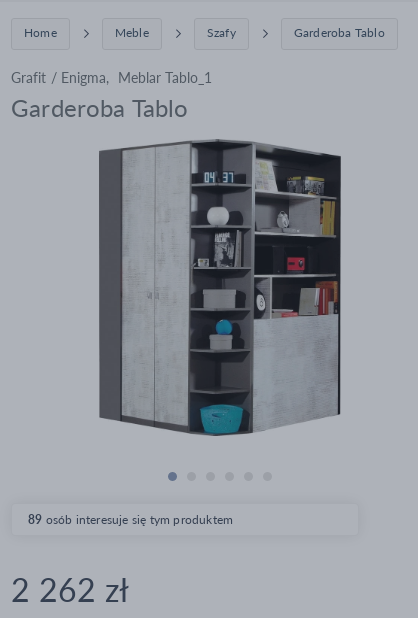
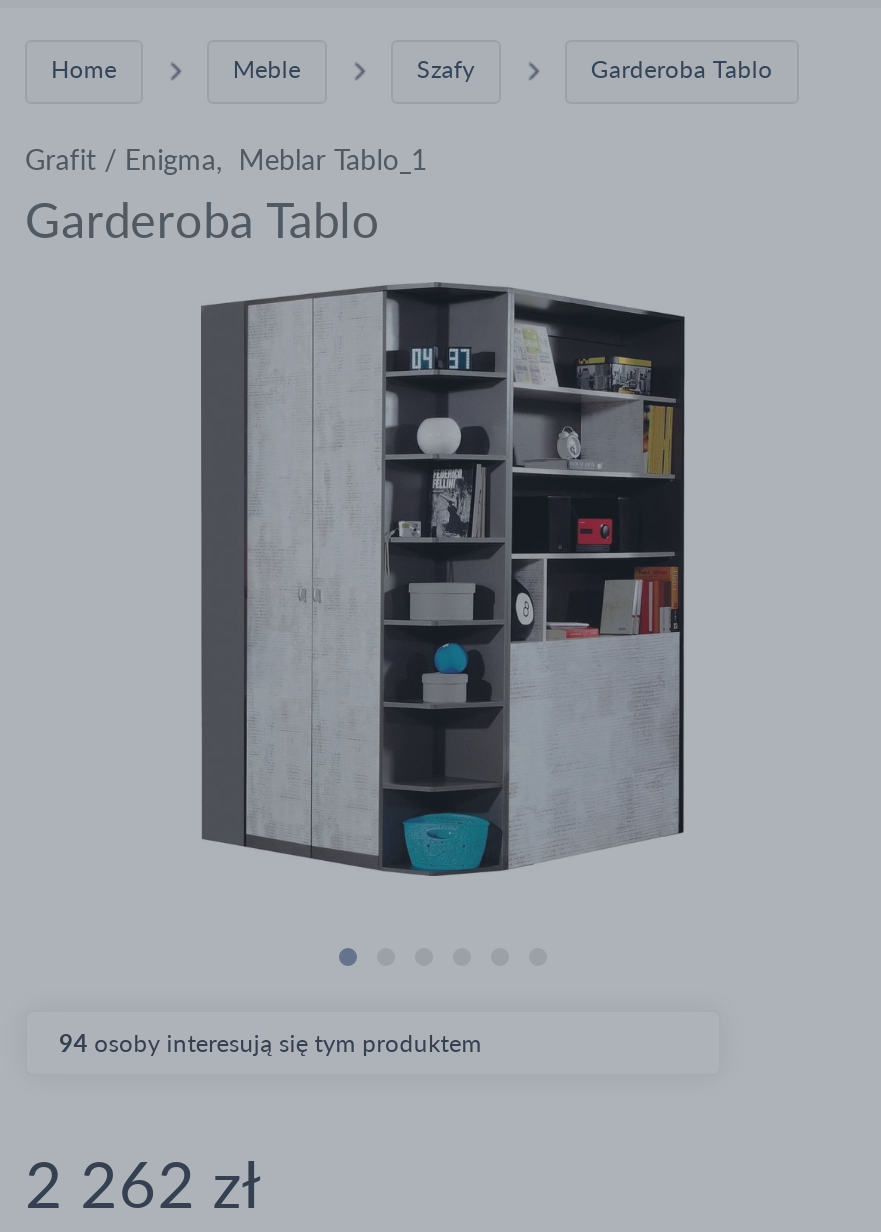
[28,512,233,527] 89 osób interesuje się tym produktem -> [59,1028,482,1058] 94 osoby interesują się tym produktem

